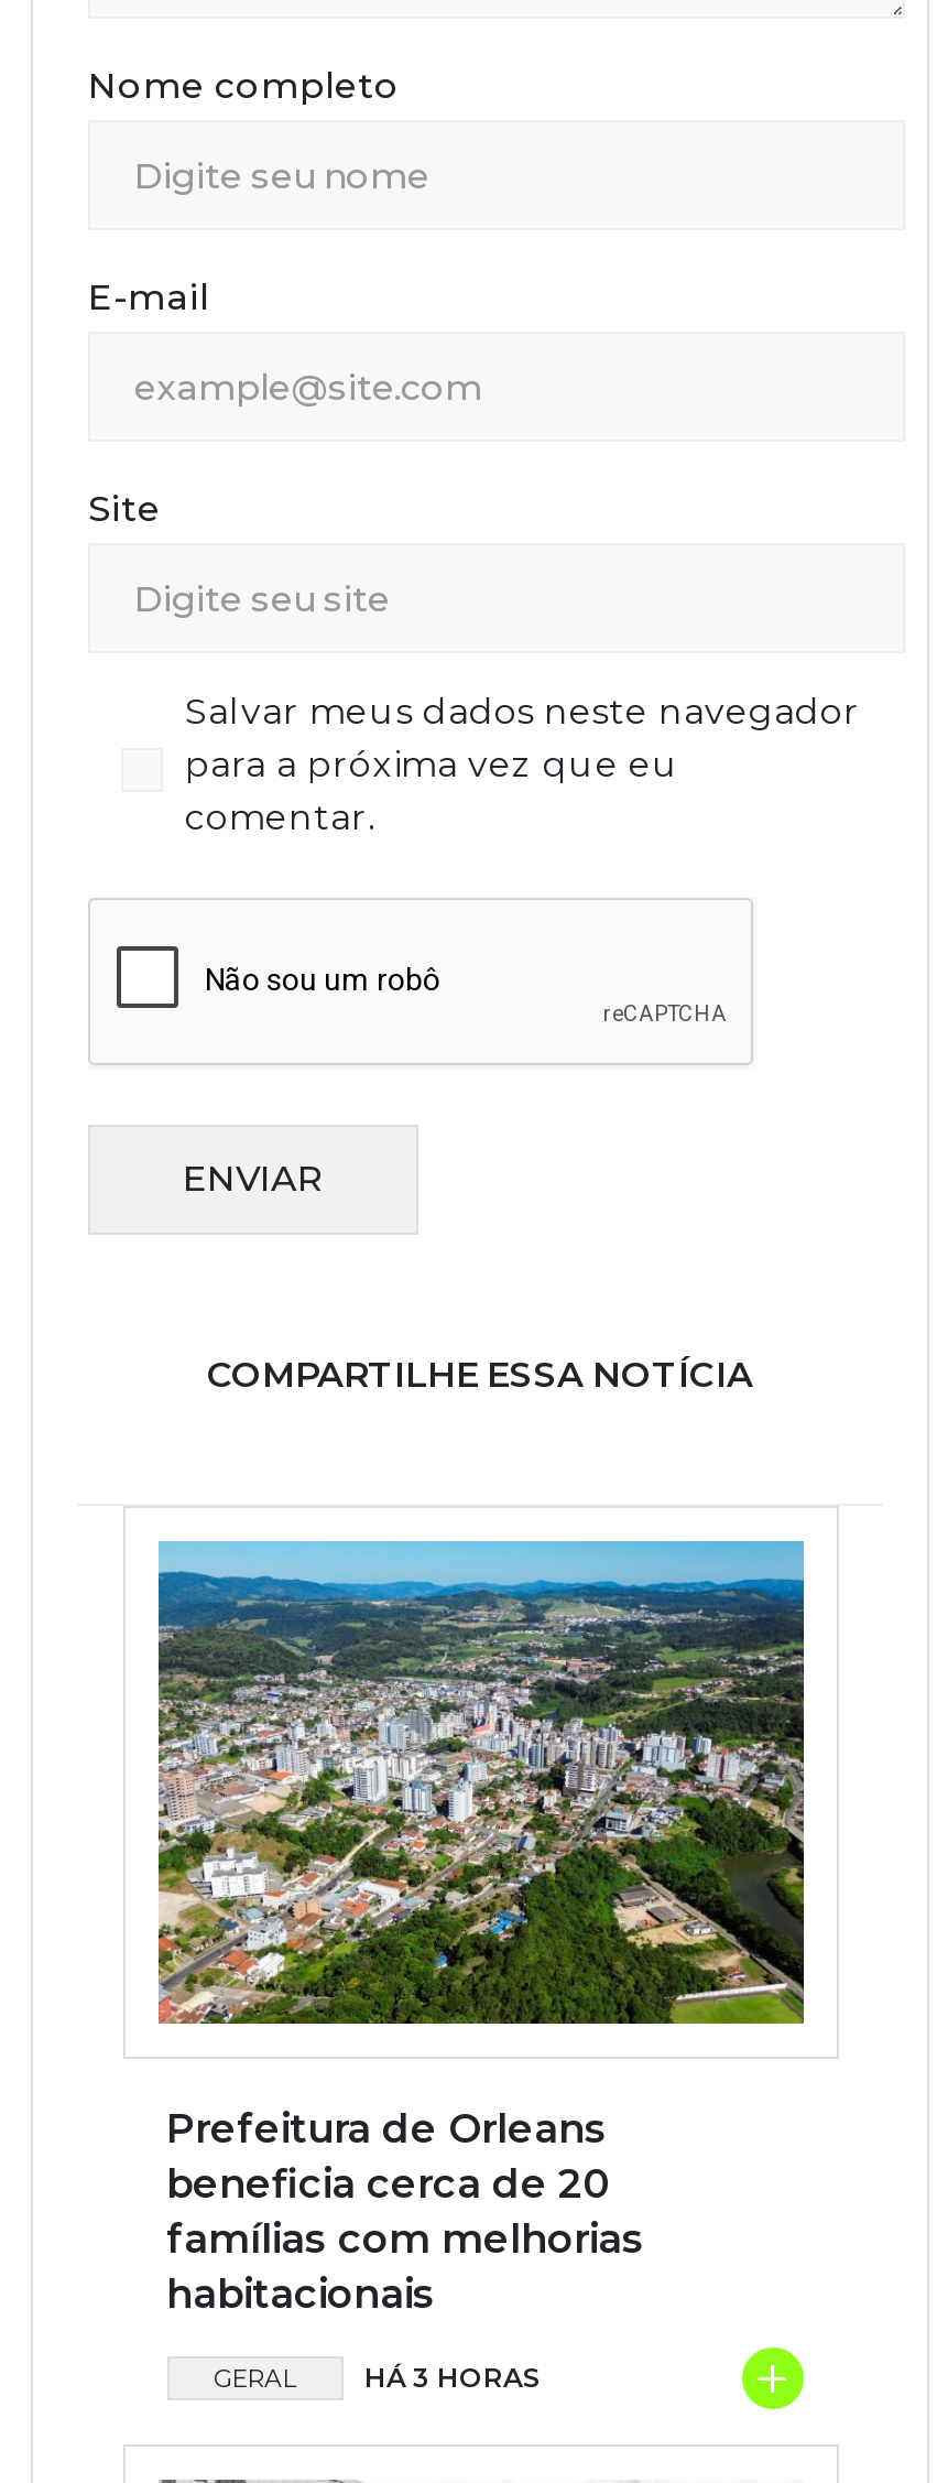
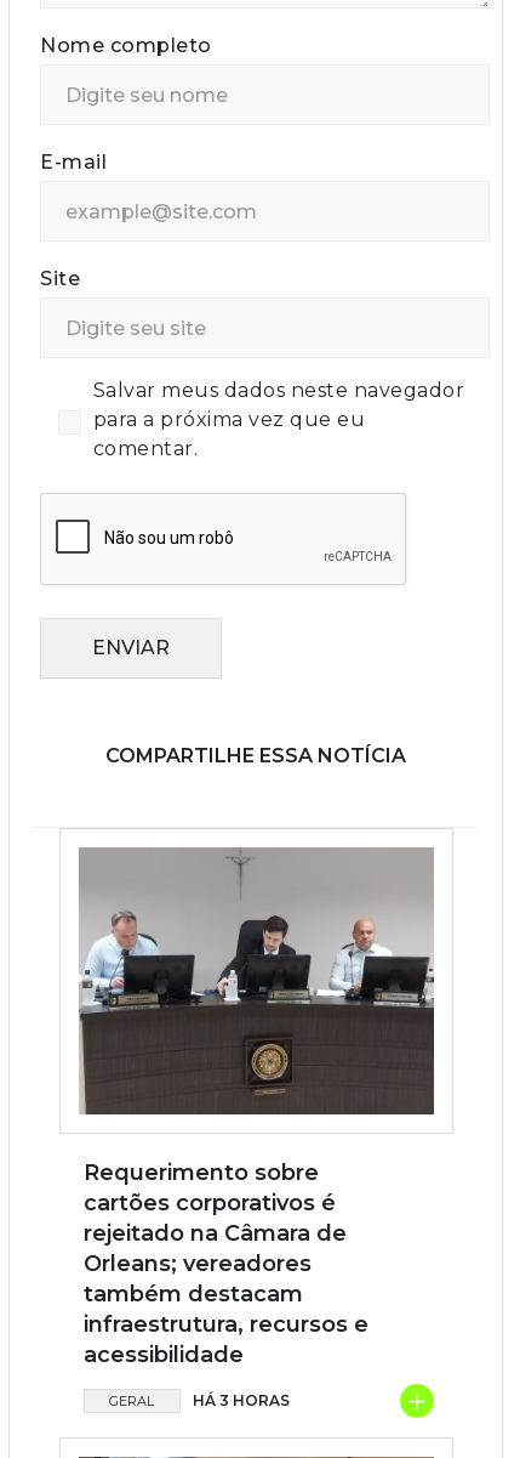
[156,1539,806,2320] [image] | Prefeitura de Orleans | beneficia cerca de 20 | famílias com melhorias | habitacionais -> [79,847,434,1368] [image] | Requerimento sobre | cartões corporativos é | rejeitado na Câmara de | Orleans; vereadores | também destacam | infraestrutura, recursos e | acessibilidade

